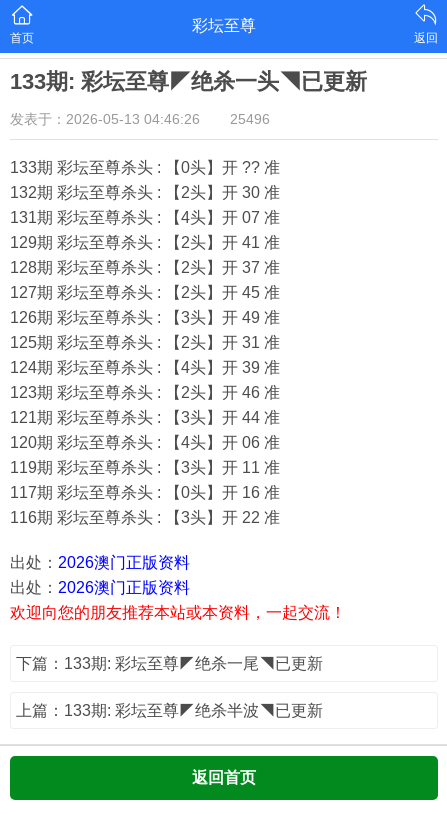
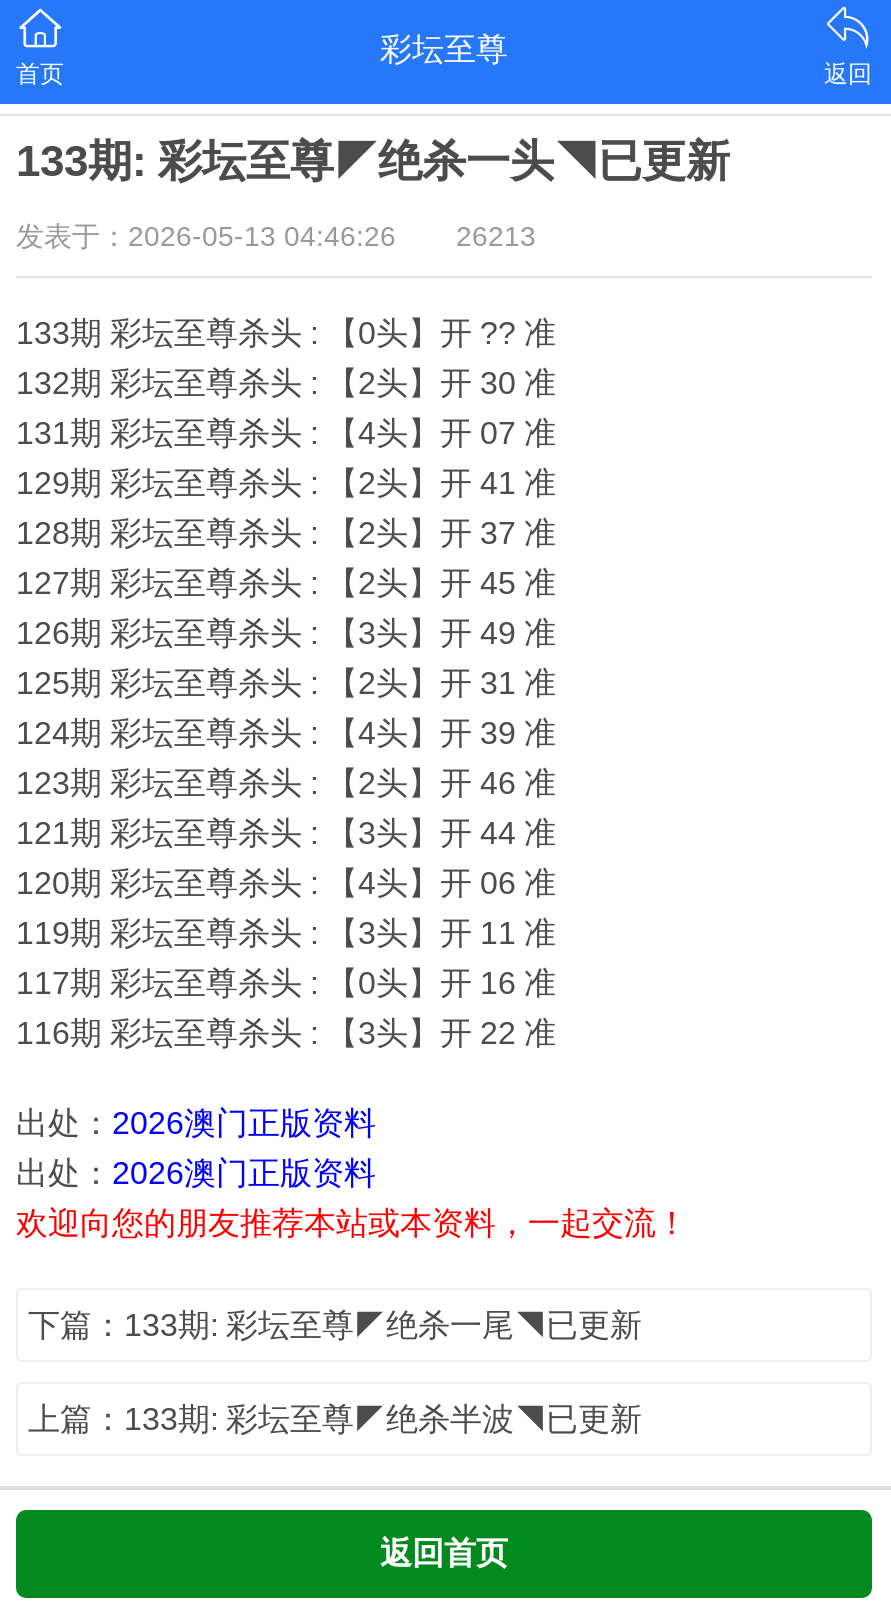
[10,111,270,127] 发表于：2026-05-13 04:46:26 25496 -> [16,220,536,252] 发表于：2026-05-13 04:46:26 26213

